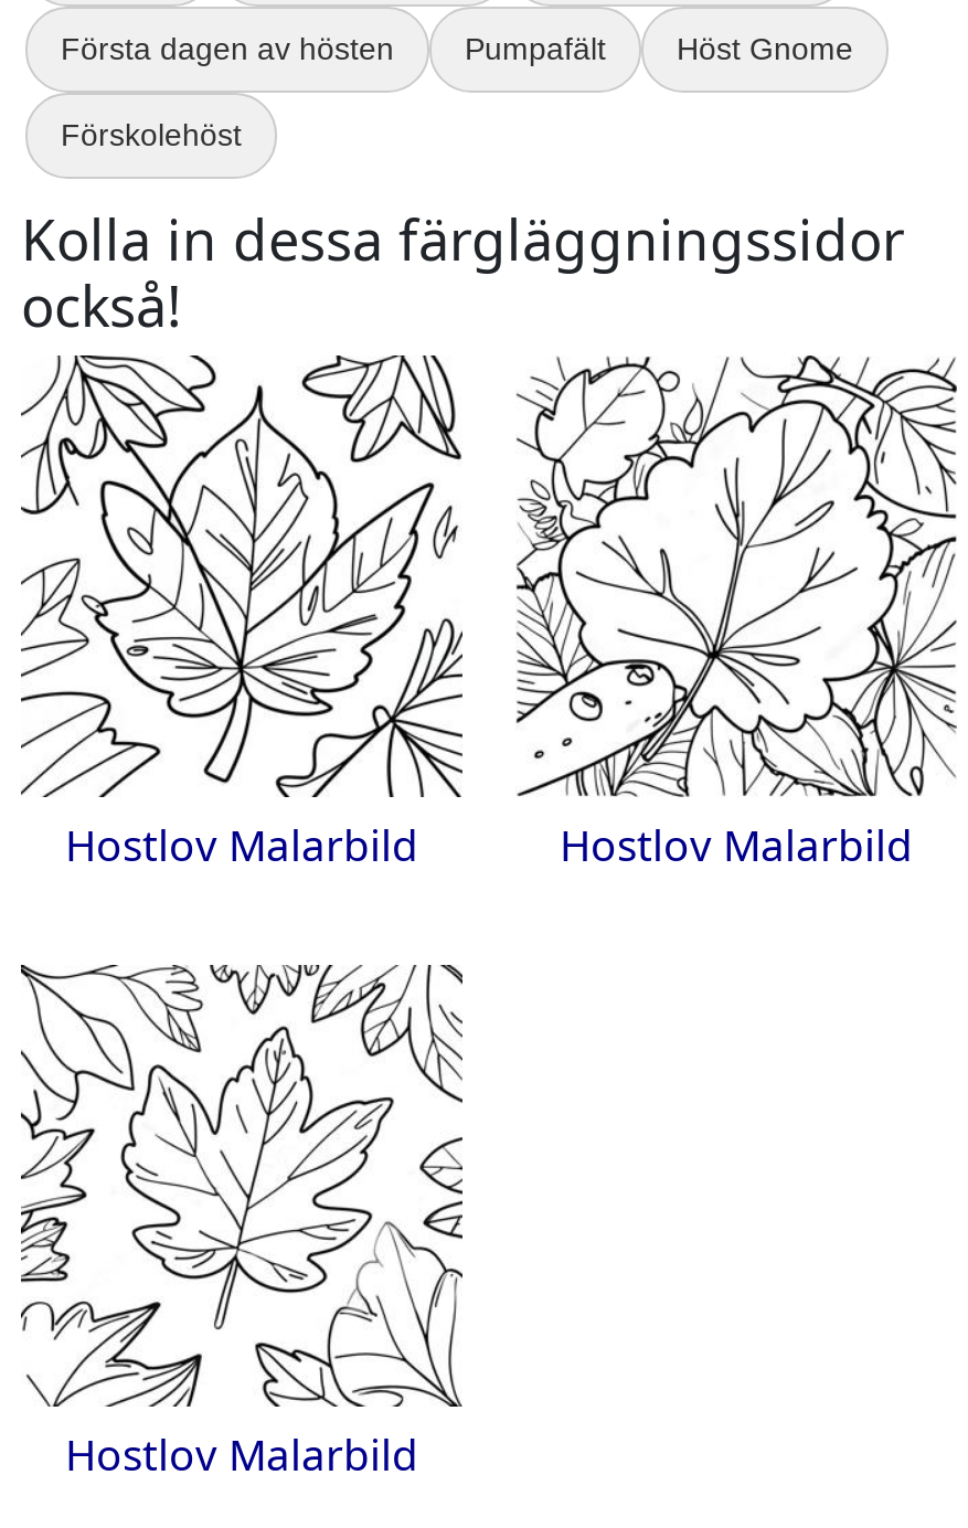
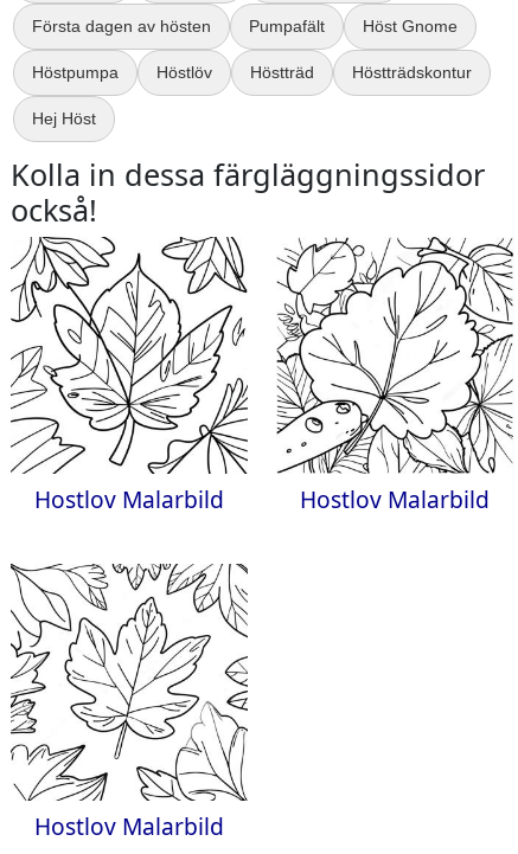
[61,117,242,152] Förskolehöst -> [32,63,472,128] Höstpumpa | Höstlöv | Höstträd | Höstträdskontur | Hej Höst

